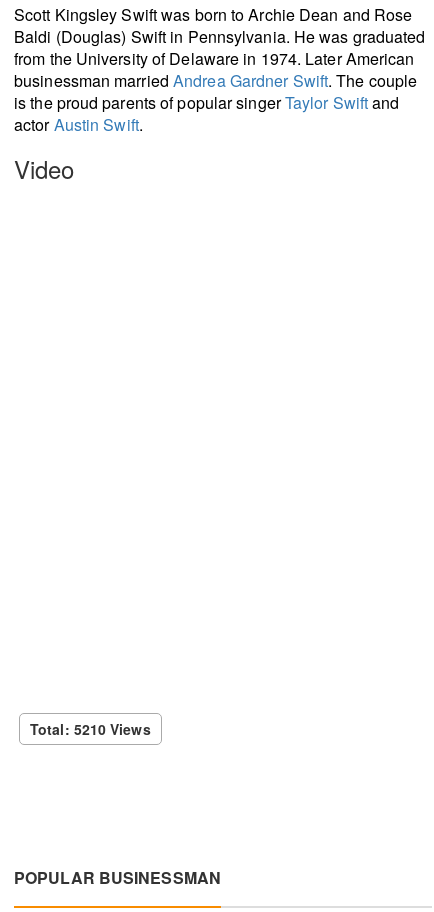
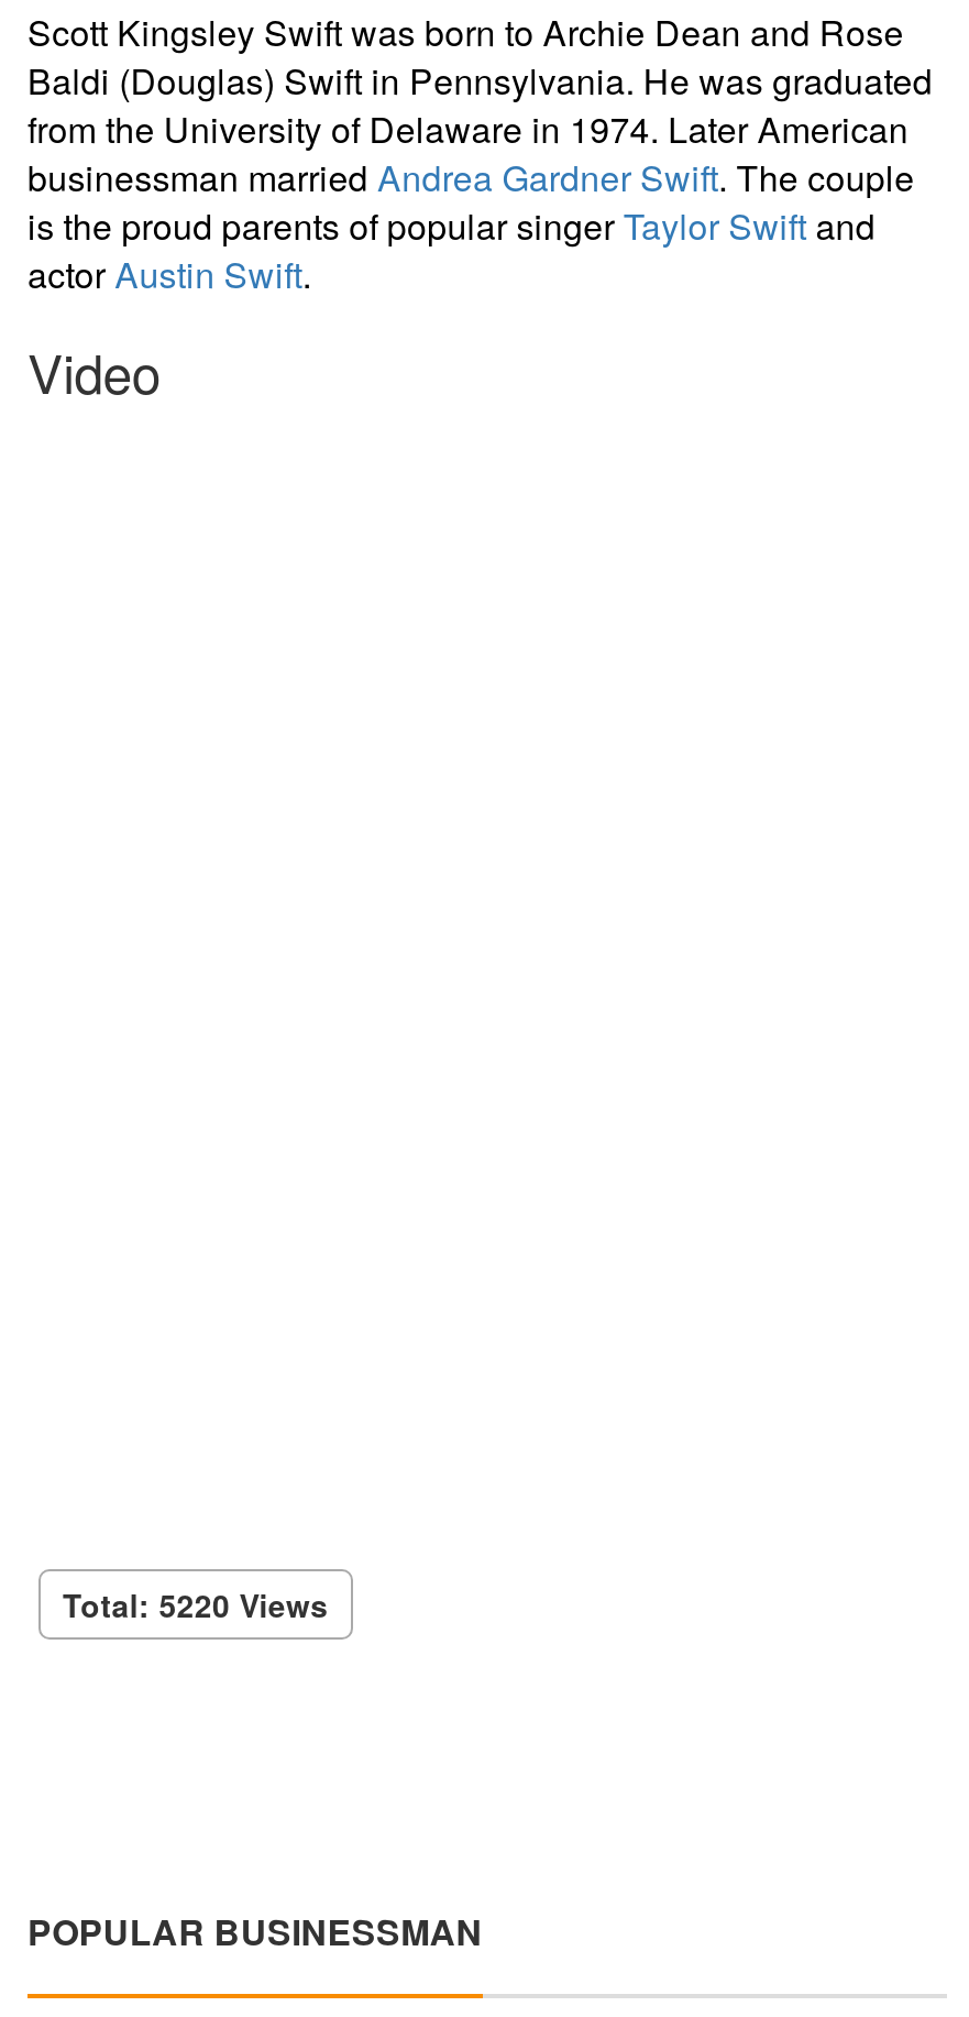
[30,719,151,739] Total: 5210 Views -> [63,1582,328,1626] Total: 5220 Views

